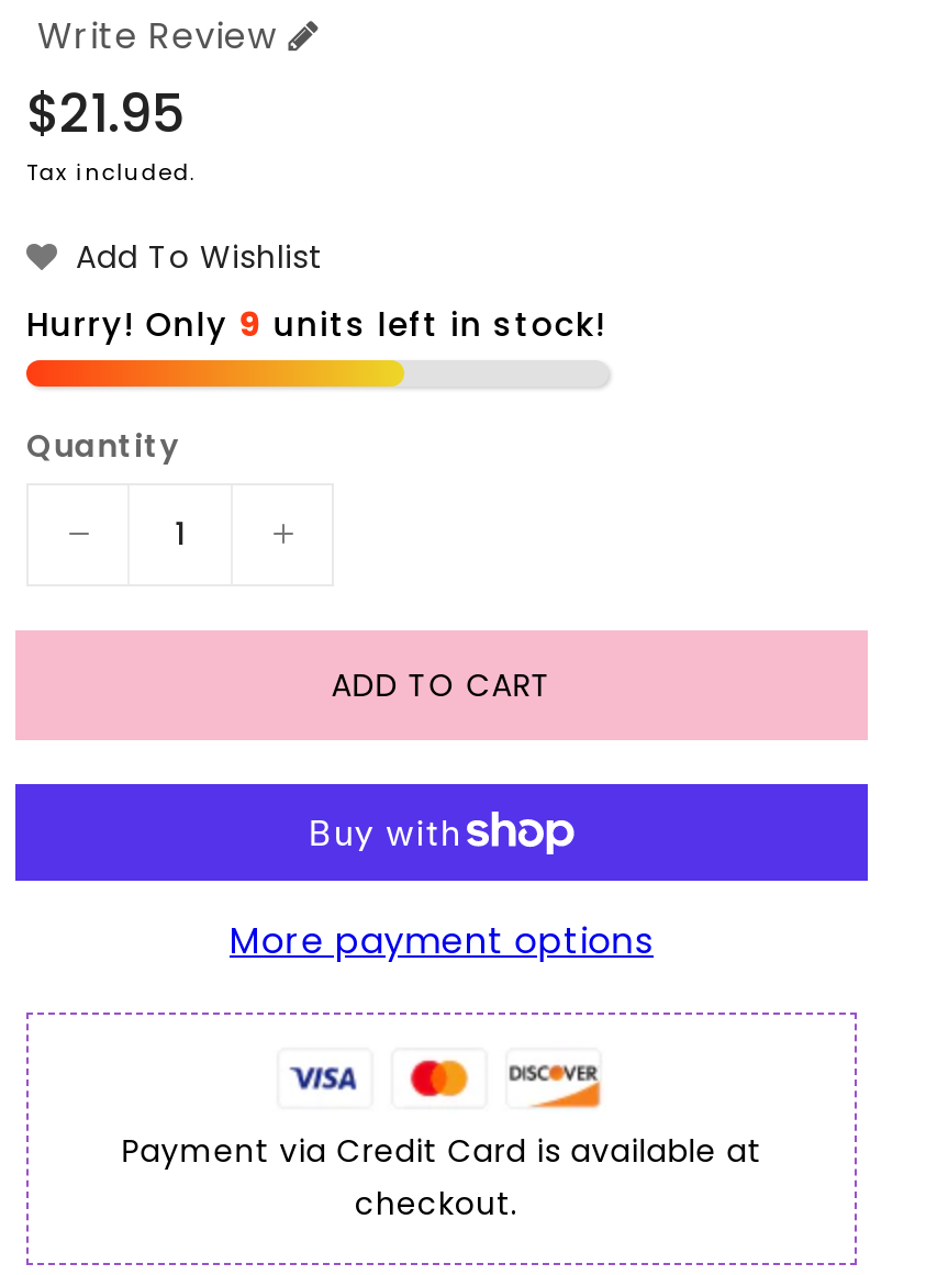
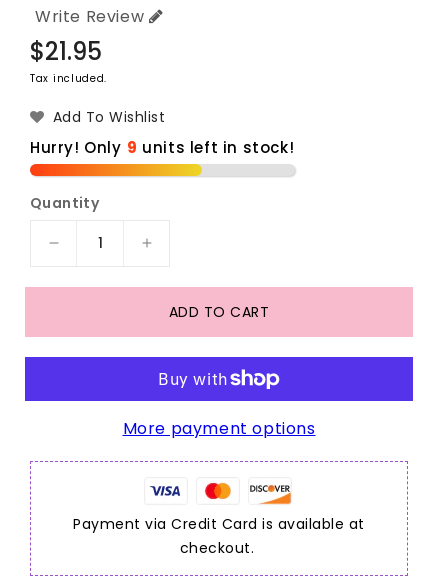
[26,300,607,346] Hurry! Only 9 units left in stock! -> [30,137,294,158] Hurry! Only | units left in stock!

